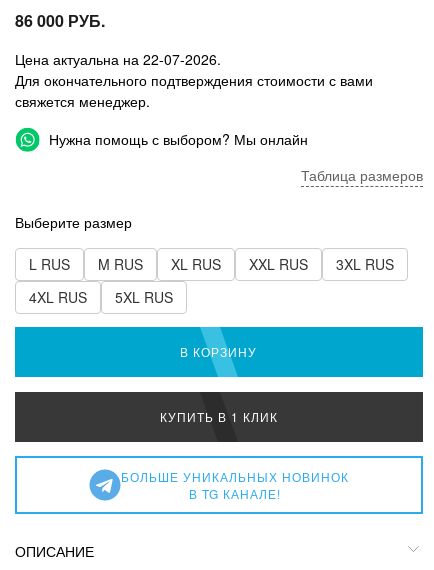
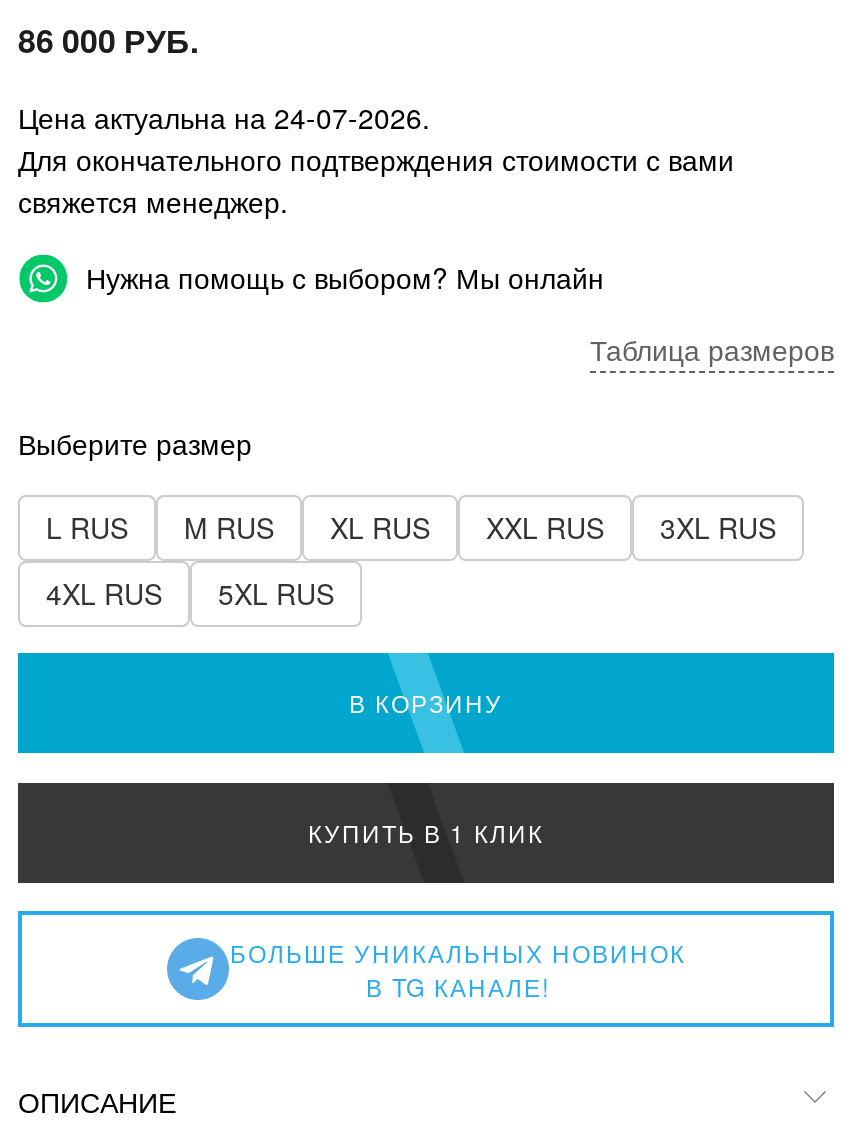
[15,49,221,69] Цена актуальна на 22-07-2026. -> [18,97,430,137] Цена актуальна на 24-07-2026.

